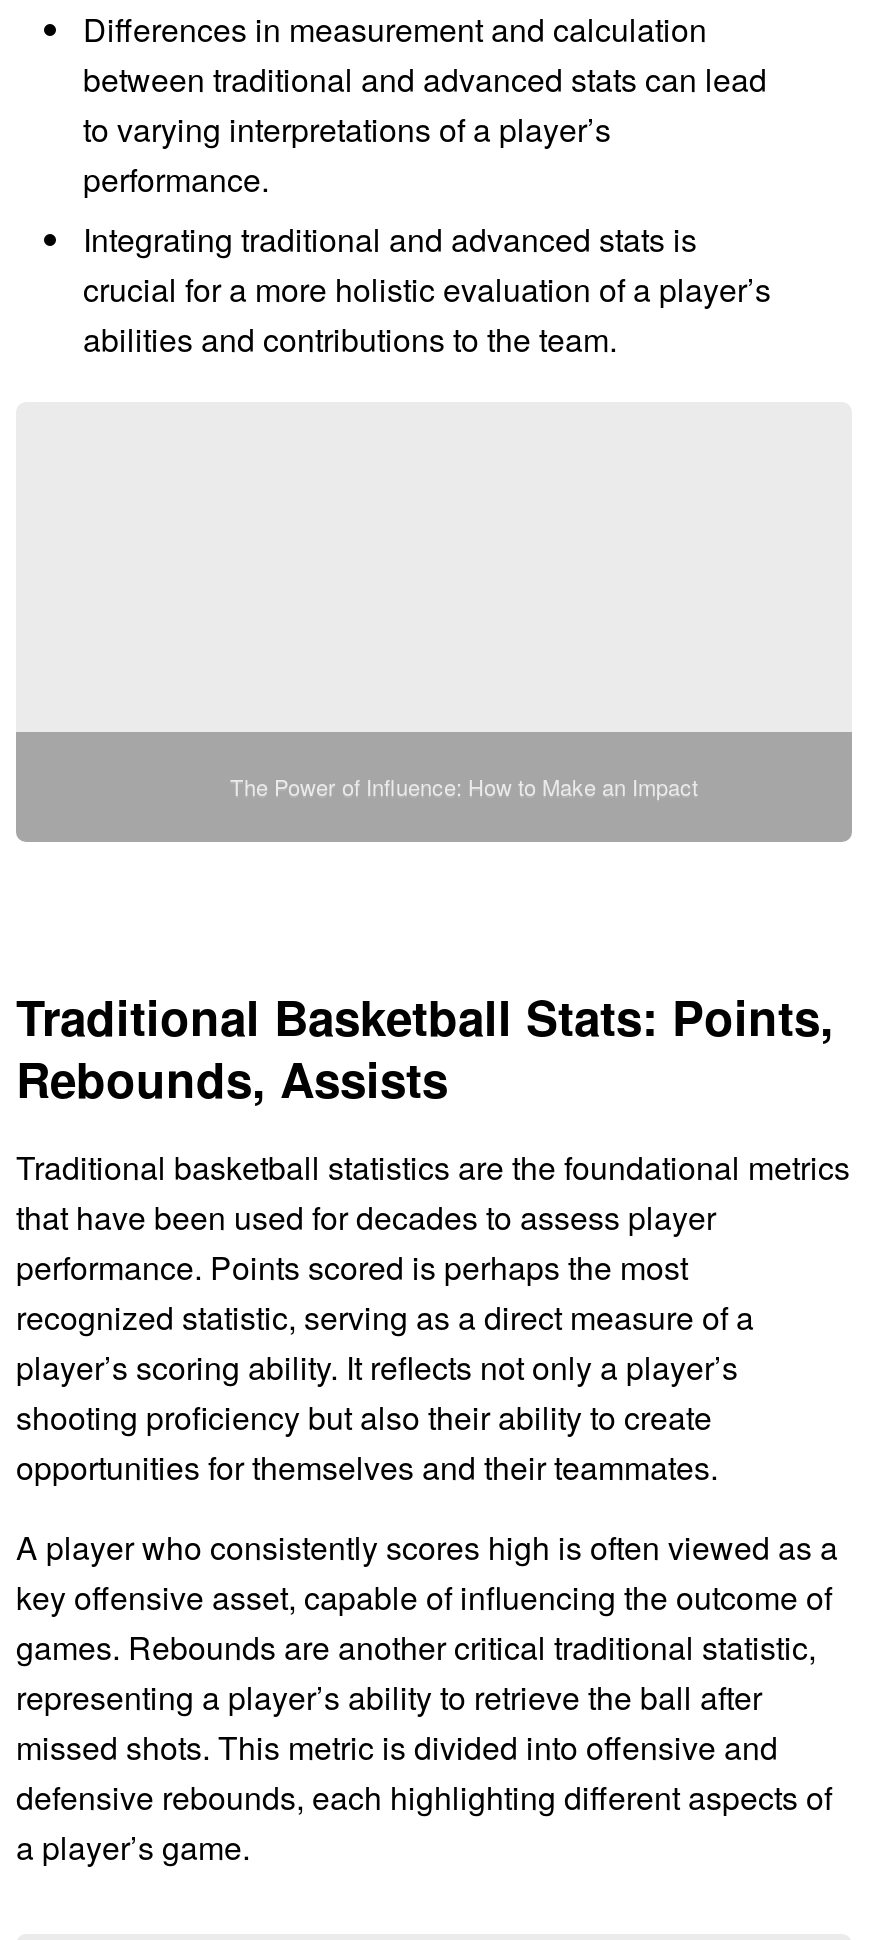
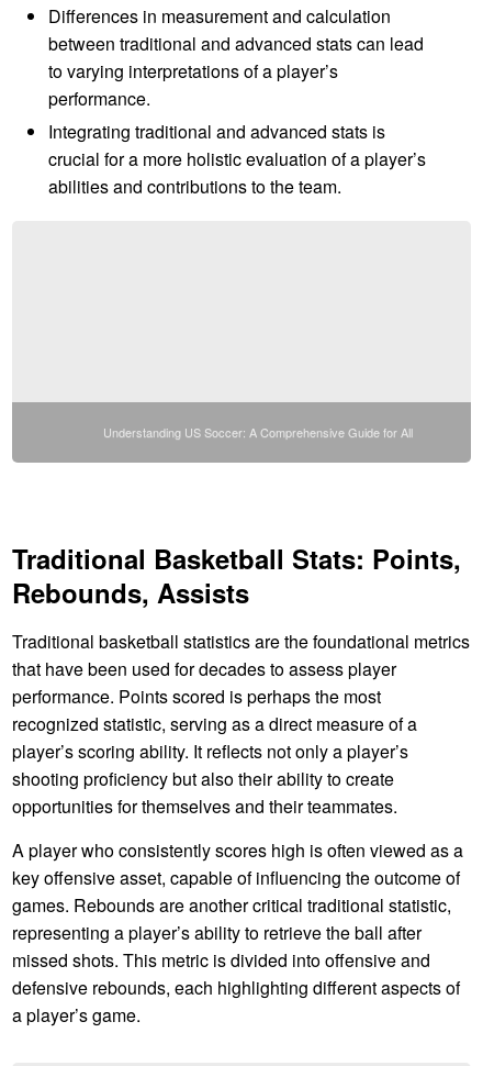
[230,769,698,801] The Power of Influence: How to Make an Impact -> [103,423,413,440] Understanding US Soccer: A Comprehensive Guide for All

